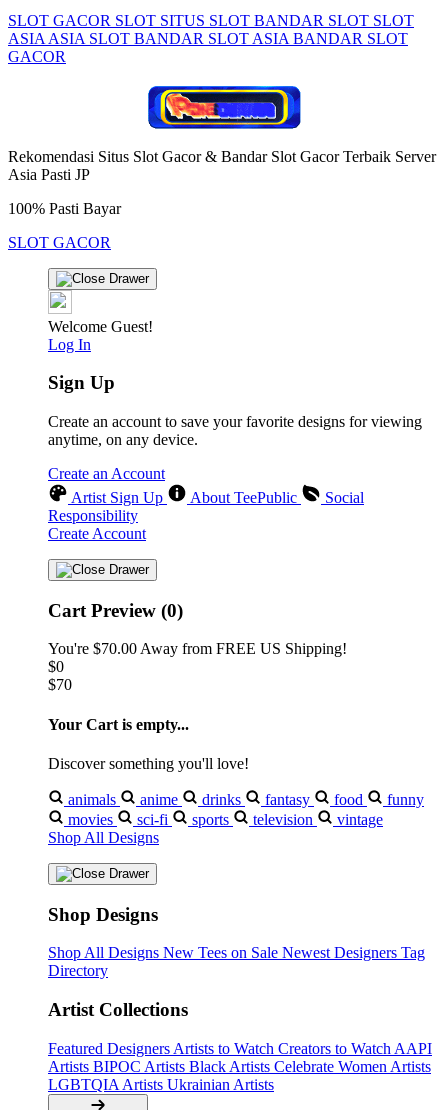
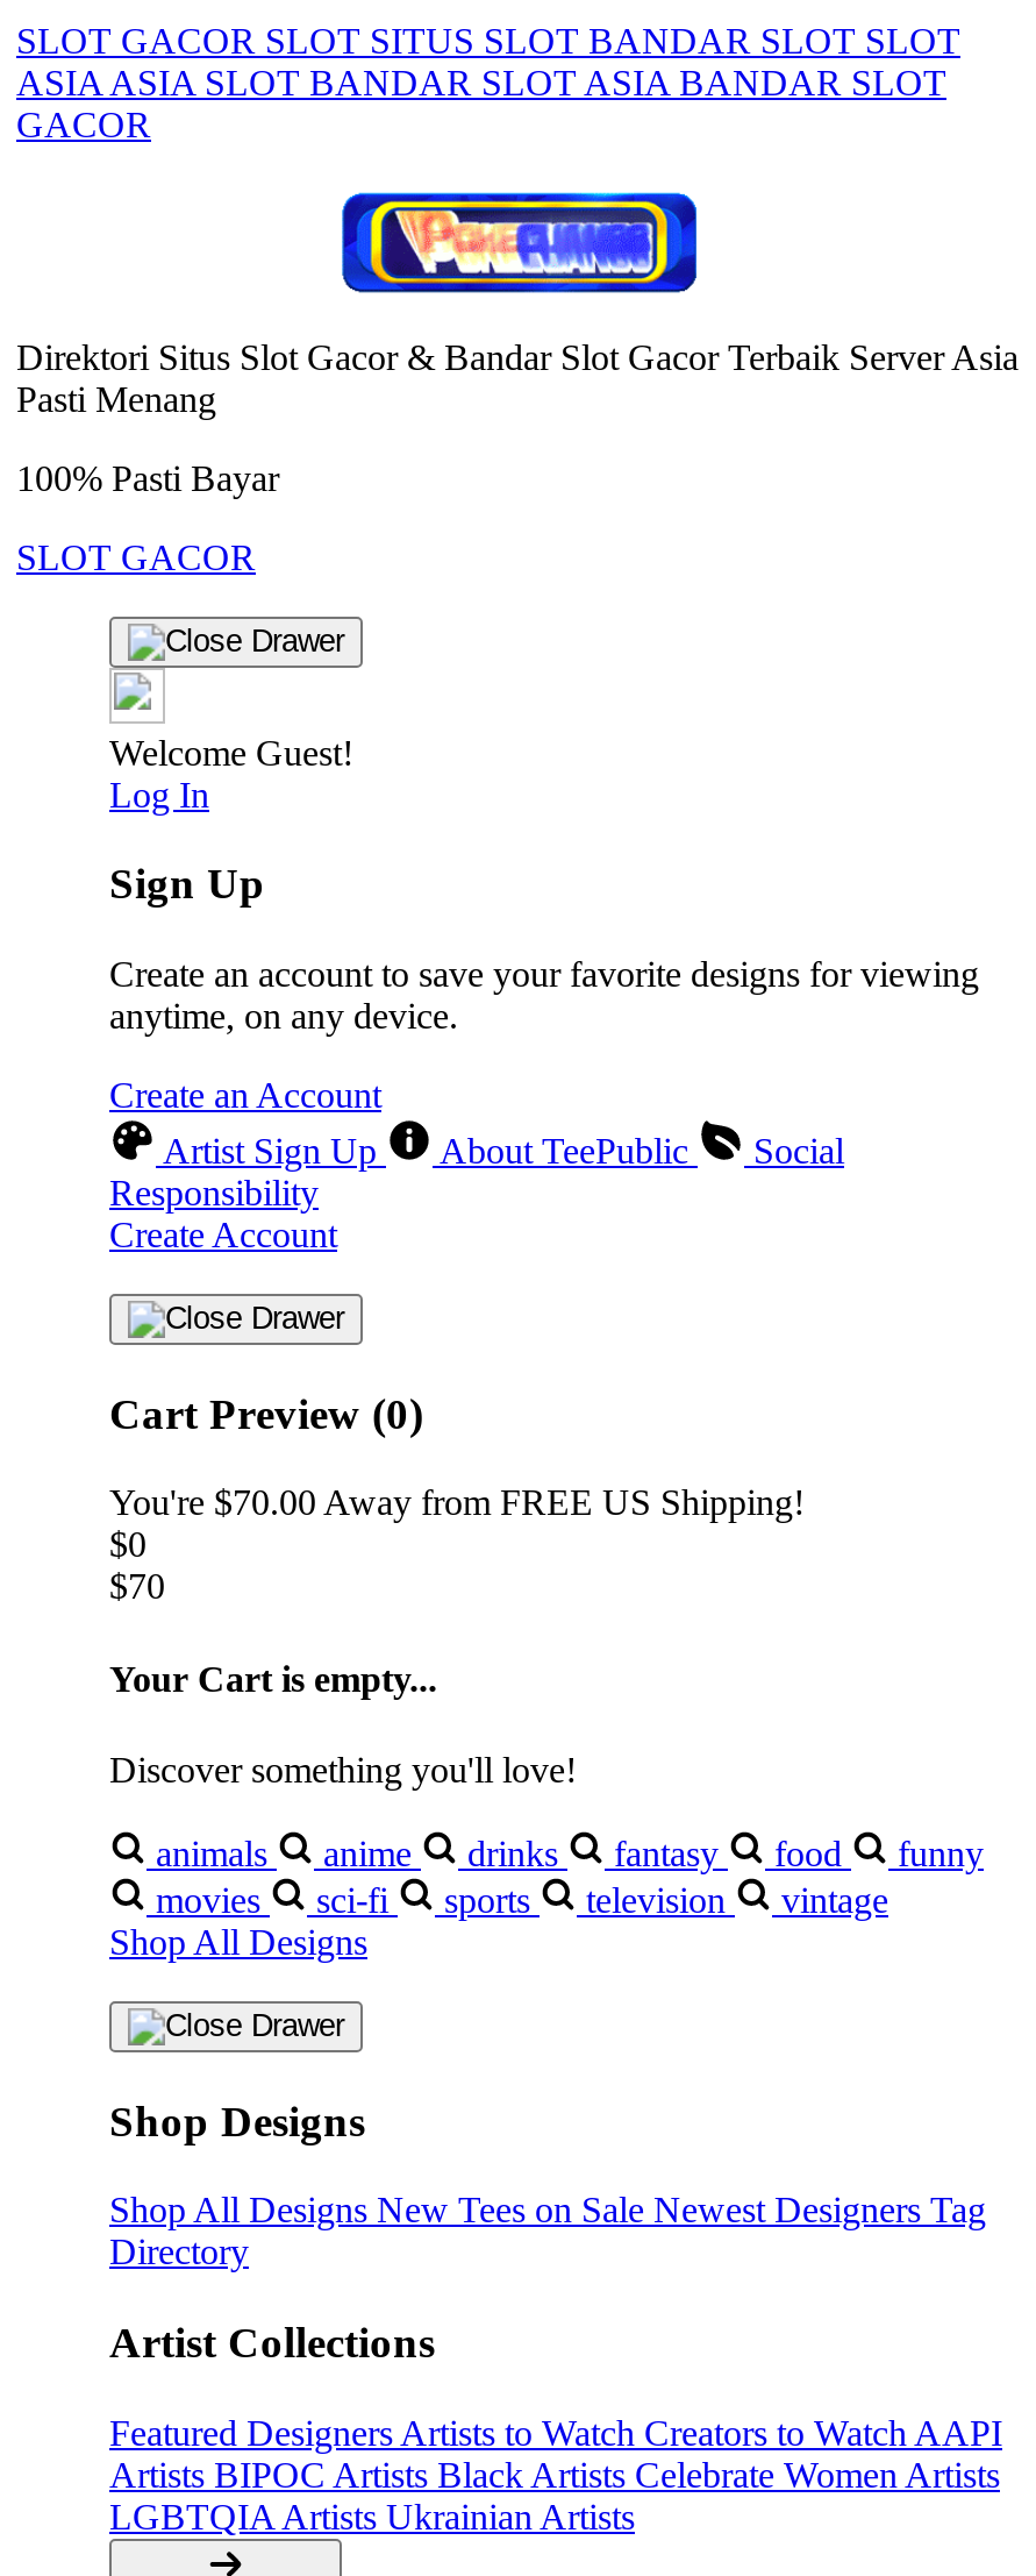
[8,89,436,182] [image] | Rekomendasi Situs Slot Gacor & Bandar Slot Gacor Terbaik Server | Asia Pasti JP -> [16,195,1019,418] [image] | Direktori Situs Slot Gacor & Bandar Slot Gacor Terbaik Server Asia | Pasti Menang

